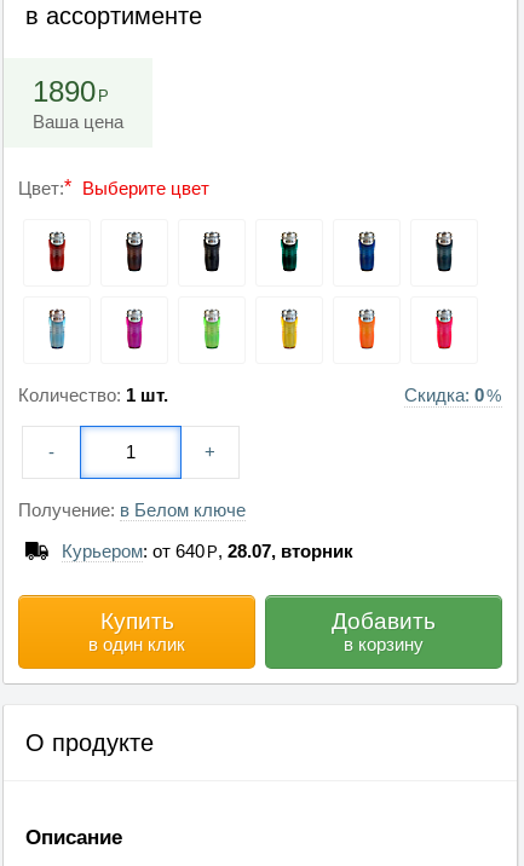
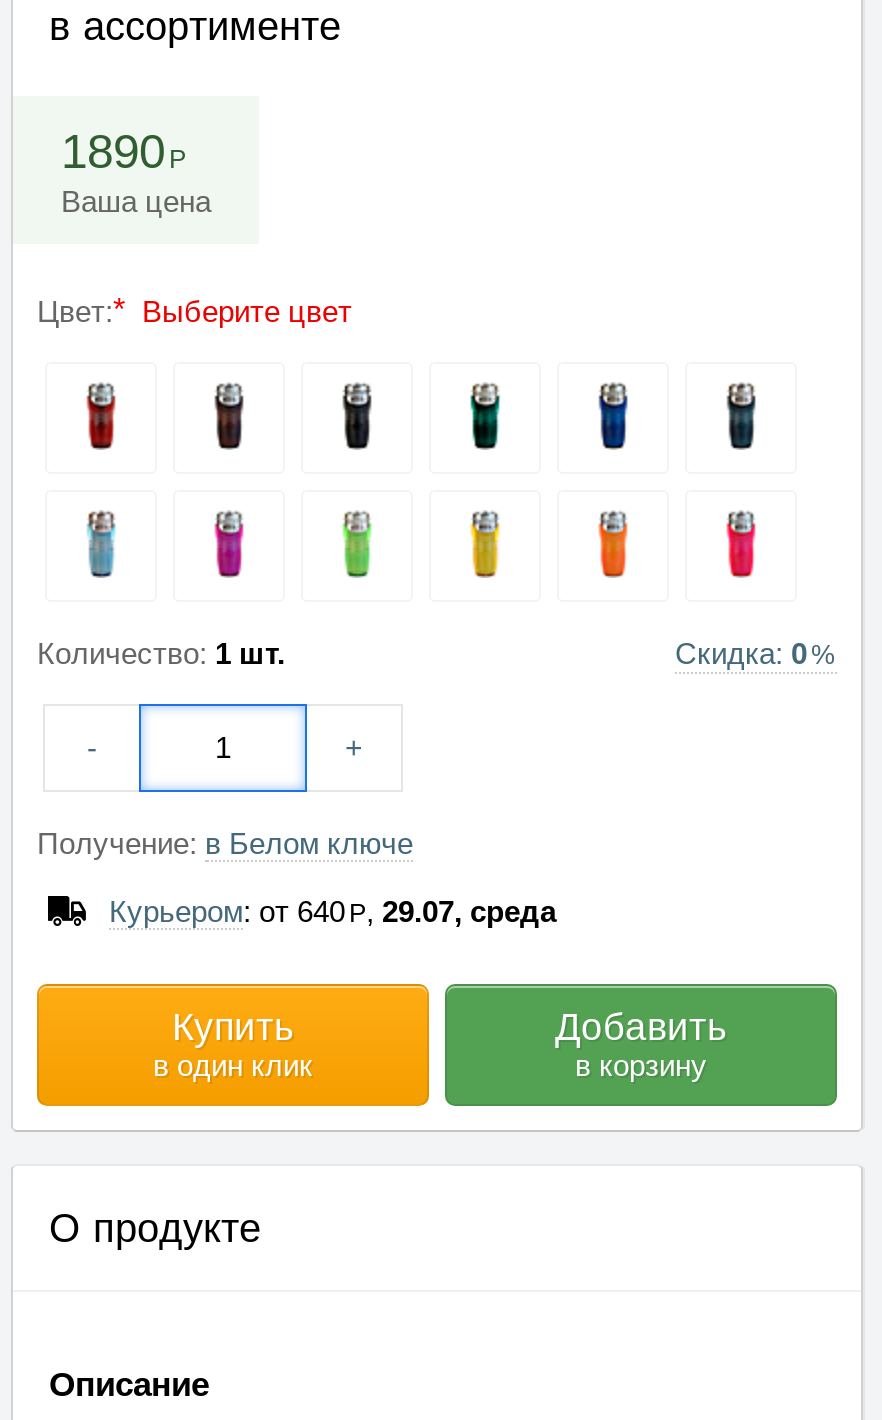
[62,541,353,561] Курьером: от 640 , 28.07, вторник -> [109,894,556,928] Курьером: от 640 , 29.07, среда

